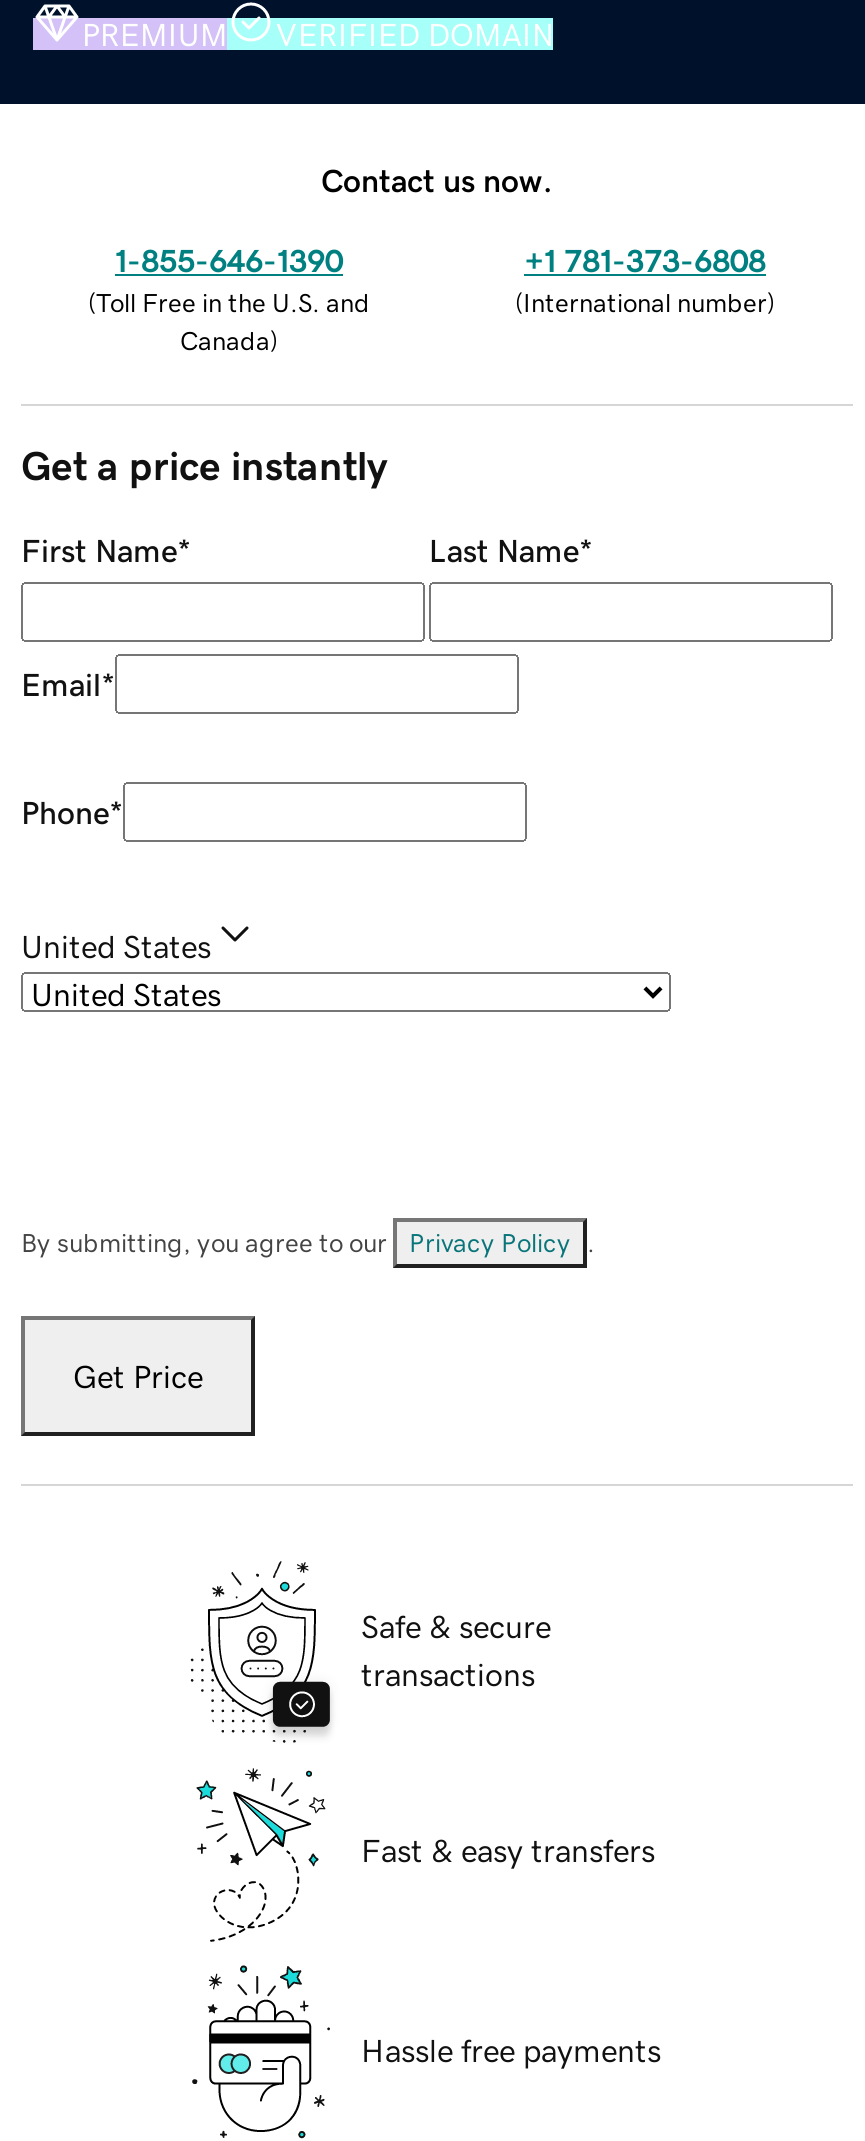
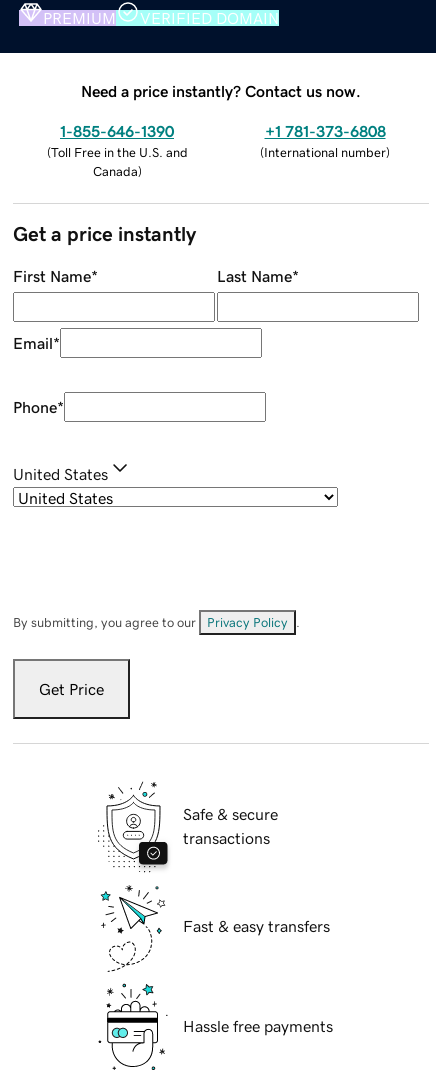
[321,163,553,195] Contact us now. -> [81,83,361,99] Need a price instantly? Contact us now.

